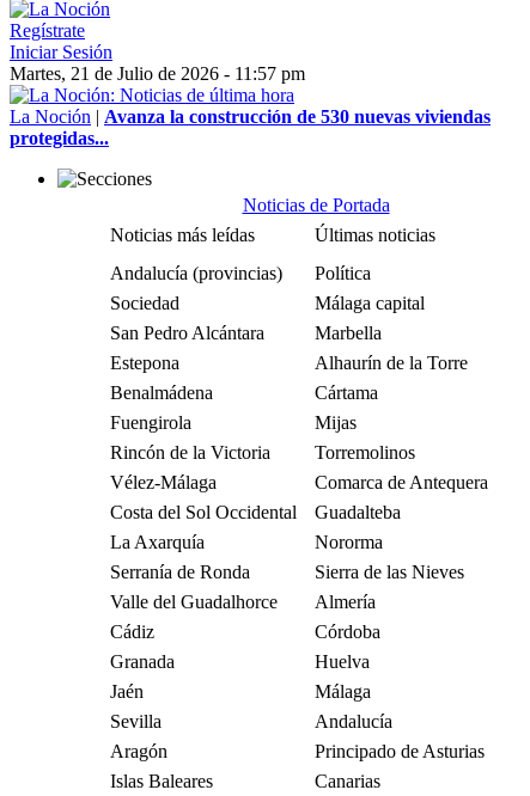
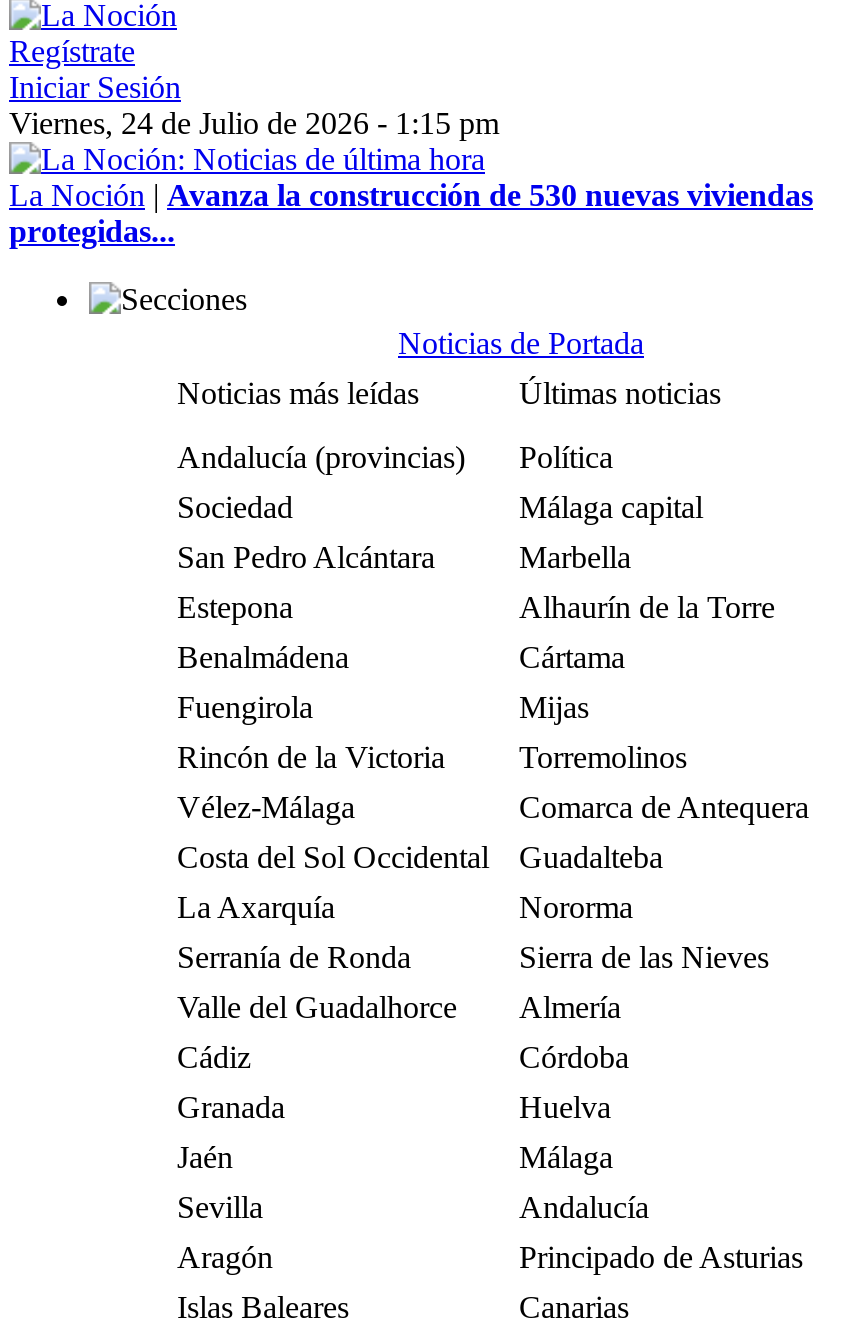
[10,63,305,84] Martes, 21 de Julio de 2026 - 11:57 pm -> [9,106,499,140] Viernes, 24 de Julio de 2026 - 1:15 pm

